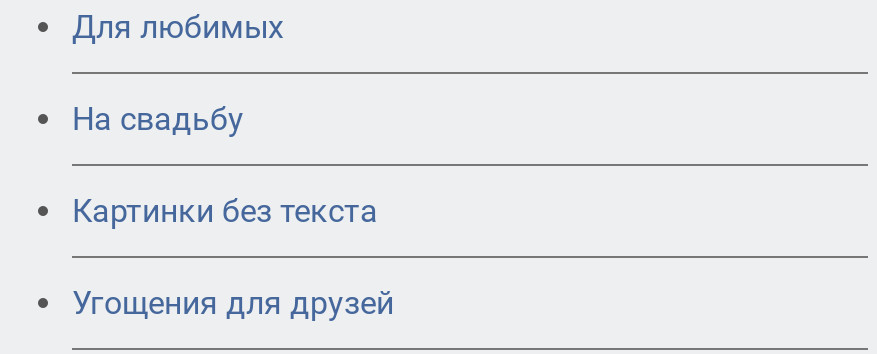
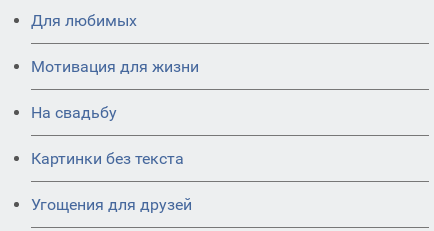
none -> [31,57,199,76] Мотивация для жизни

